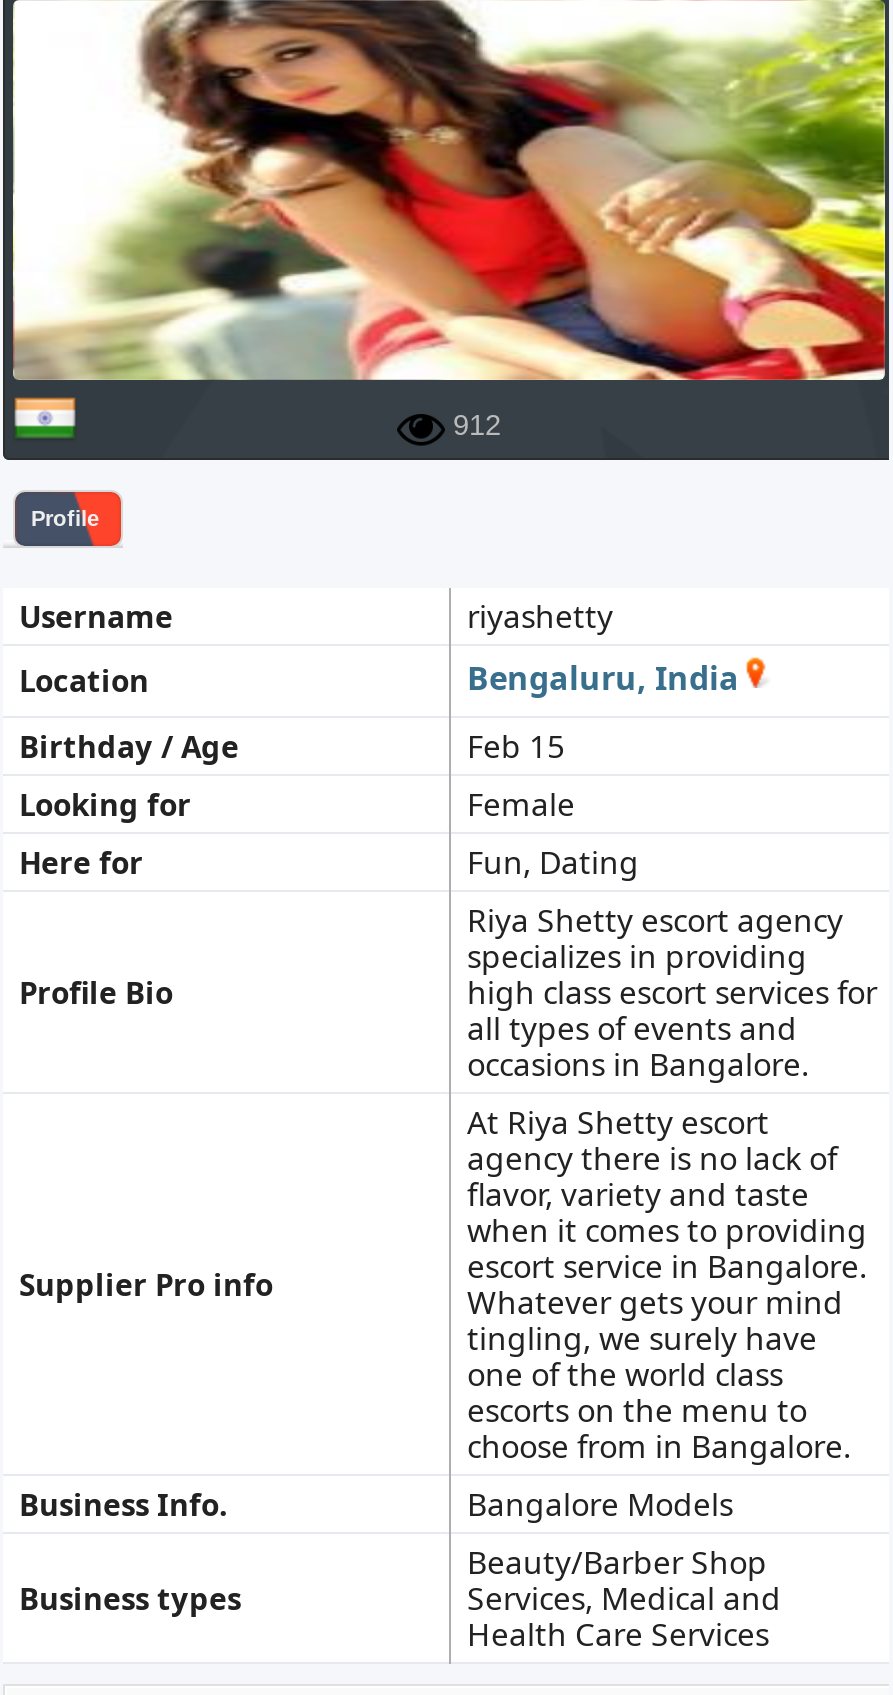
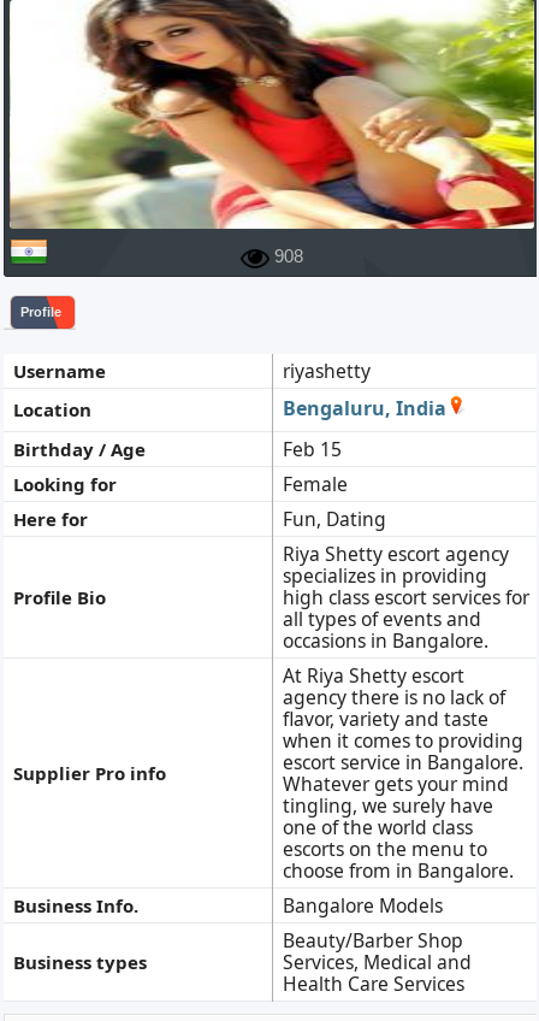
[445,410,501,442] 912 -> [269,247,303,266] 908

